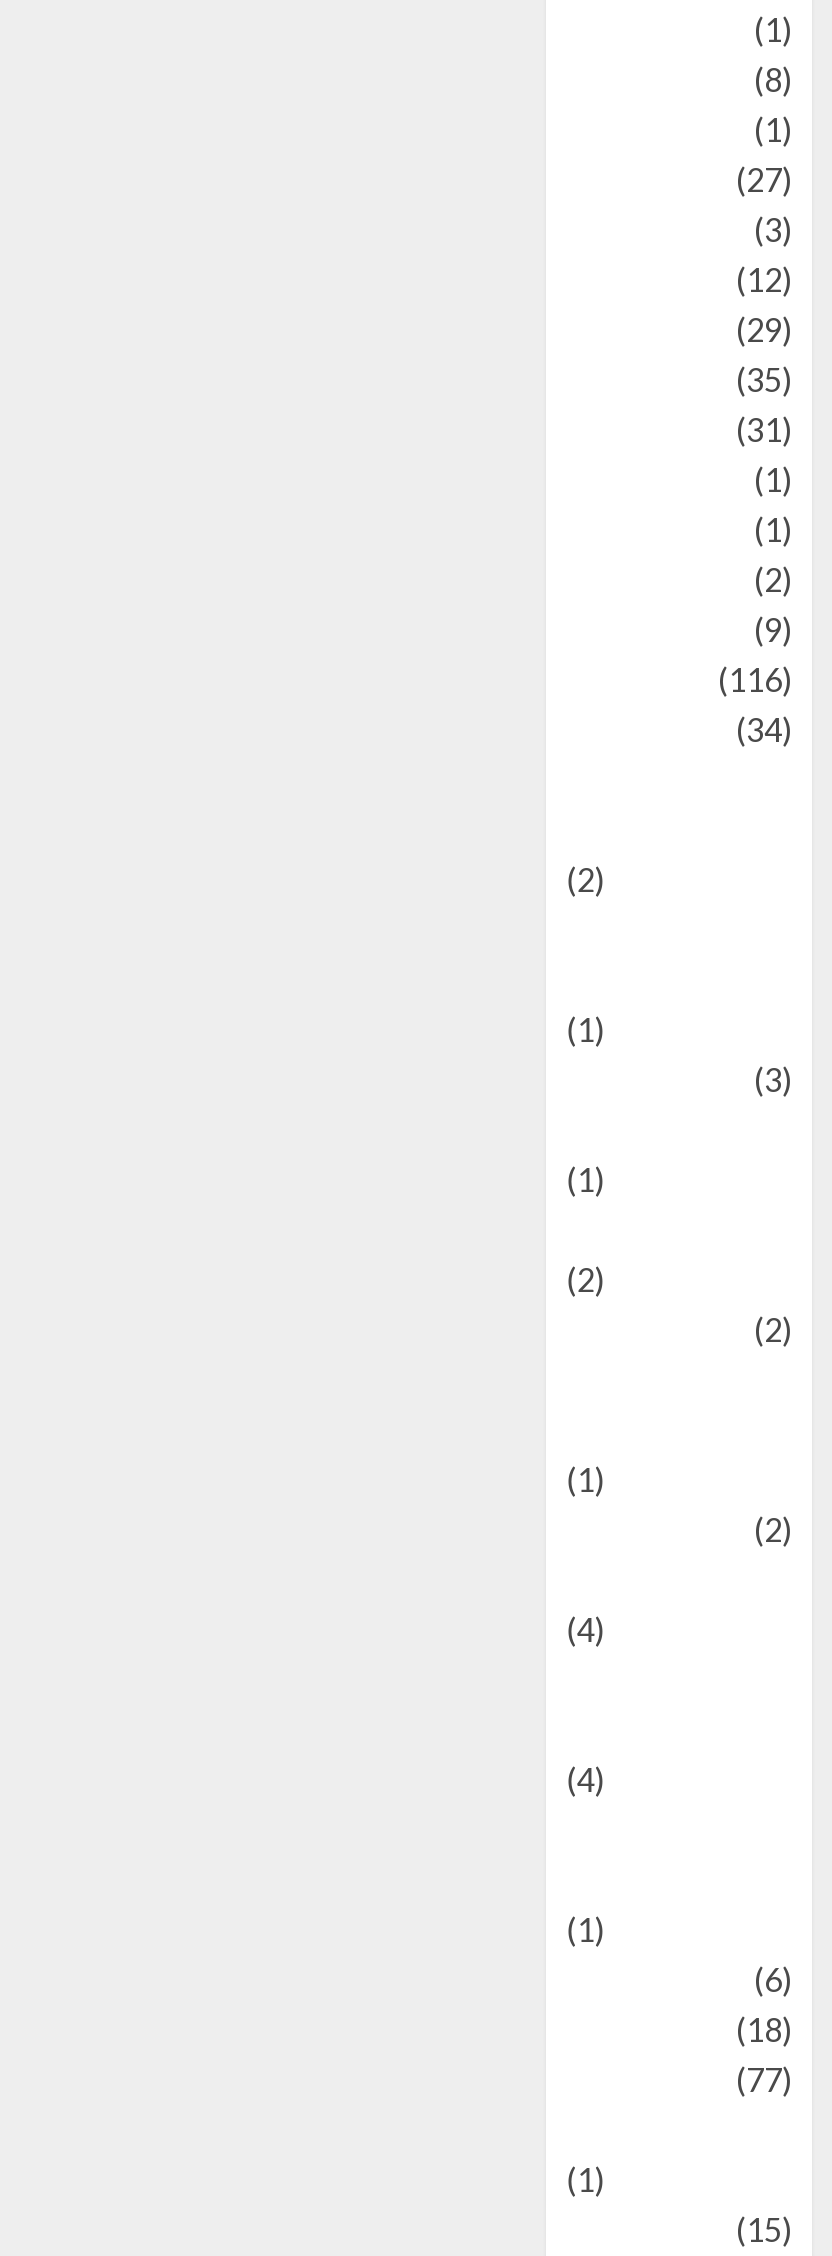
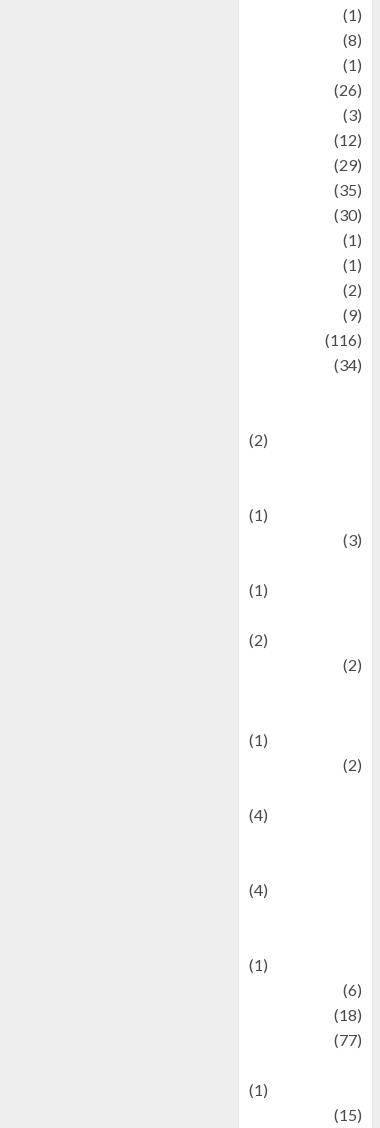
[736,160,792,198] (27) -> [334,80,362,99] (26)
[736,410,792,448] (31) -> [334,205,362,224] (30)

